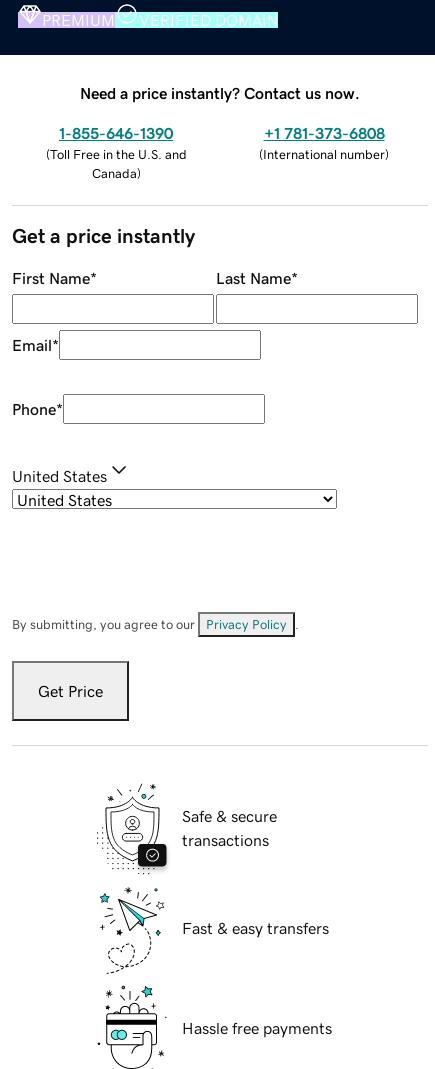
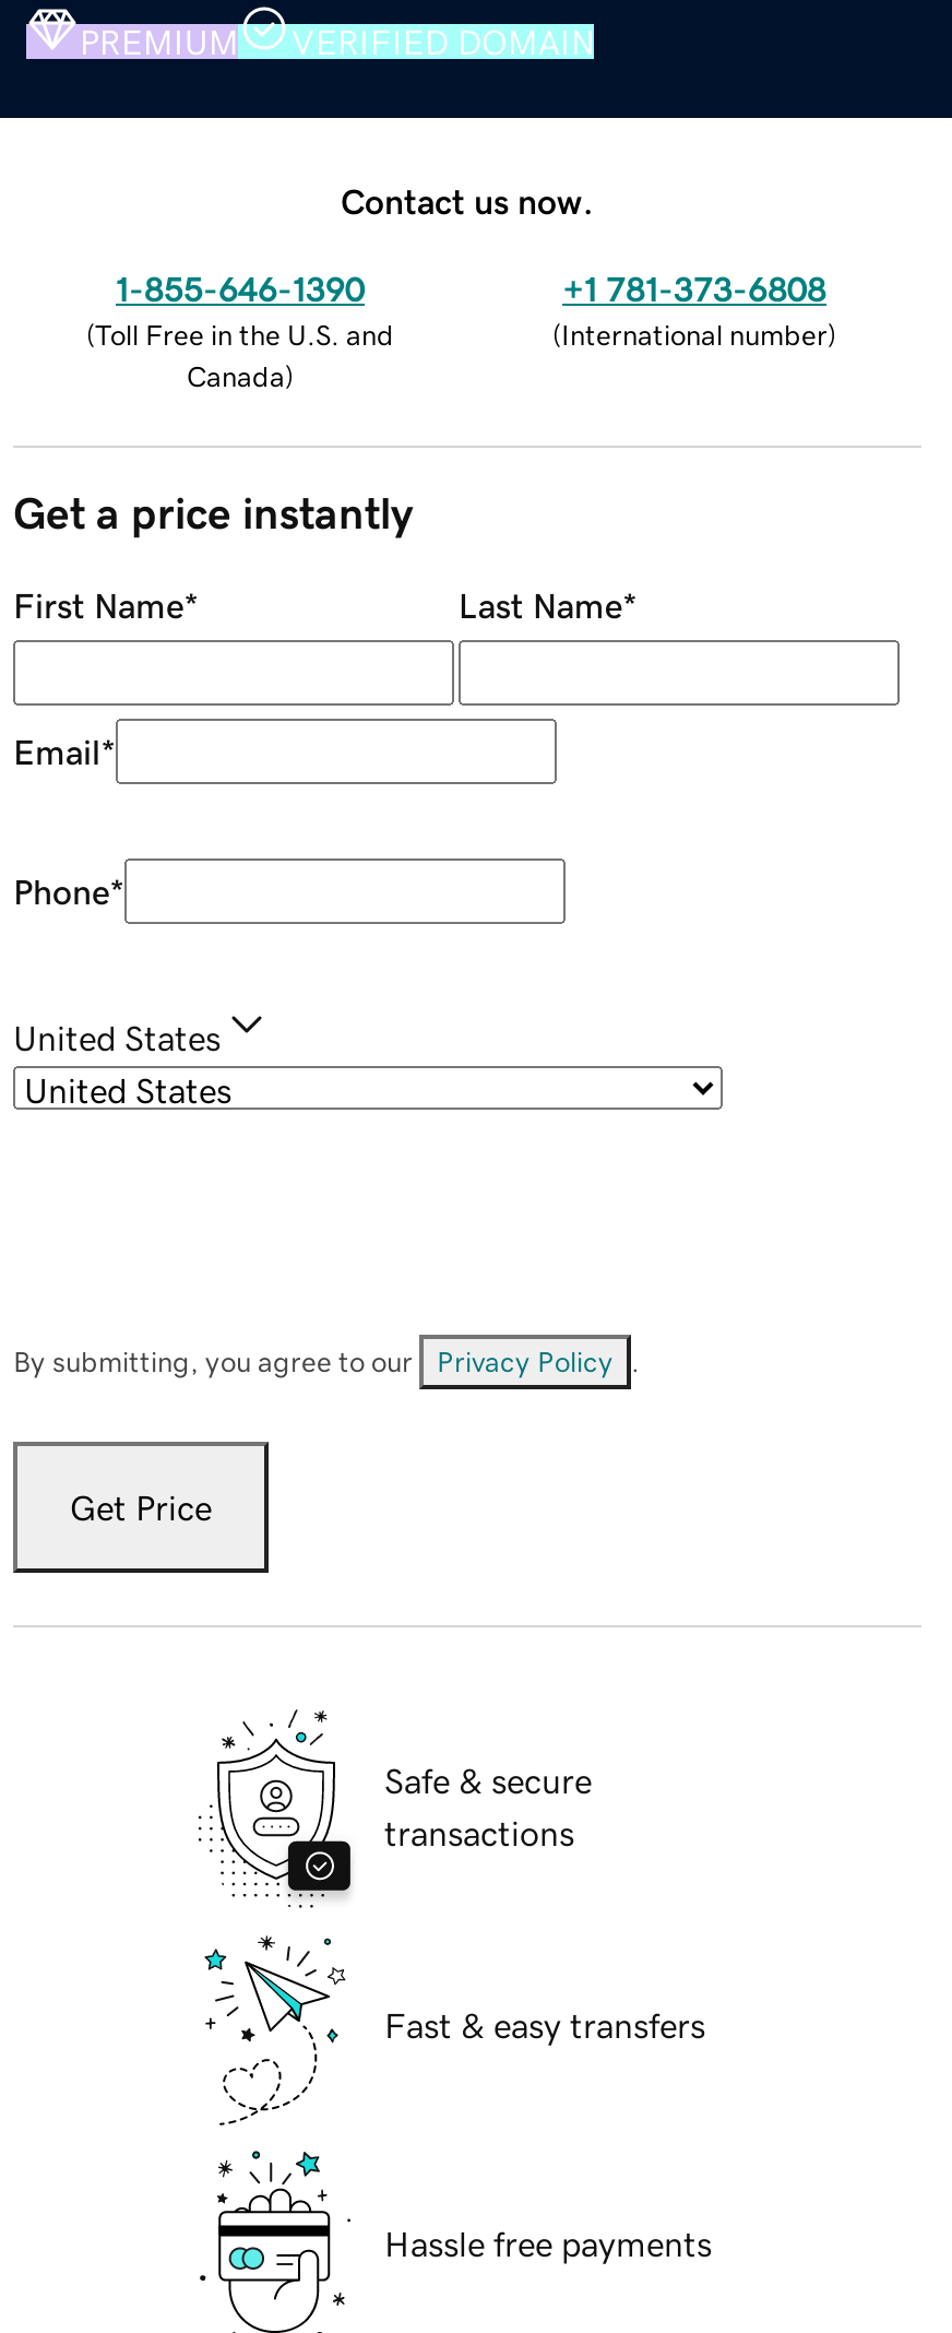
[80,85,360,101] Need a price instantly? Contact us now. -> [341,183,594,218] Contact us now.

